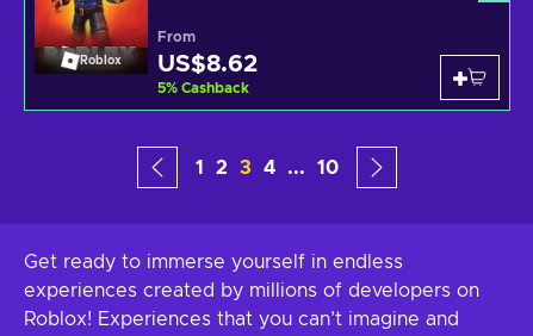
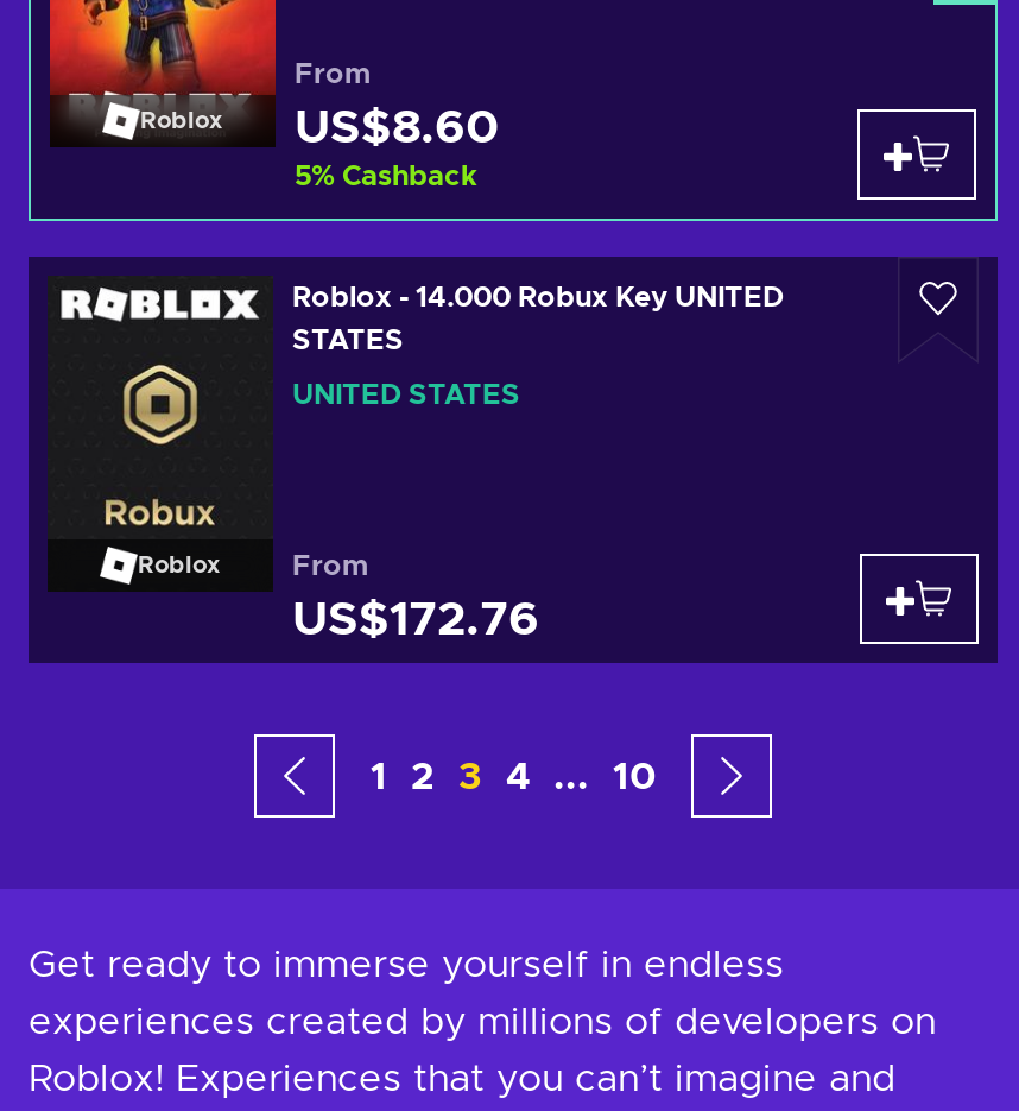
[157,52,258,76] US$8.62 -> [295,105,499,152] US$8.60
none -> [26,254,1000,665] [image] | Roblox
none -> [292,283,784,409] Roblox - 14.000 Robux Key UNITED | STATES | UNITED STATES
none -> [292,551,539,644] From | US$172.76

